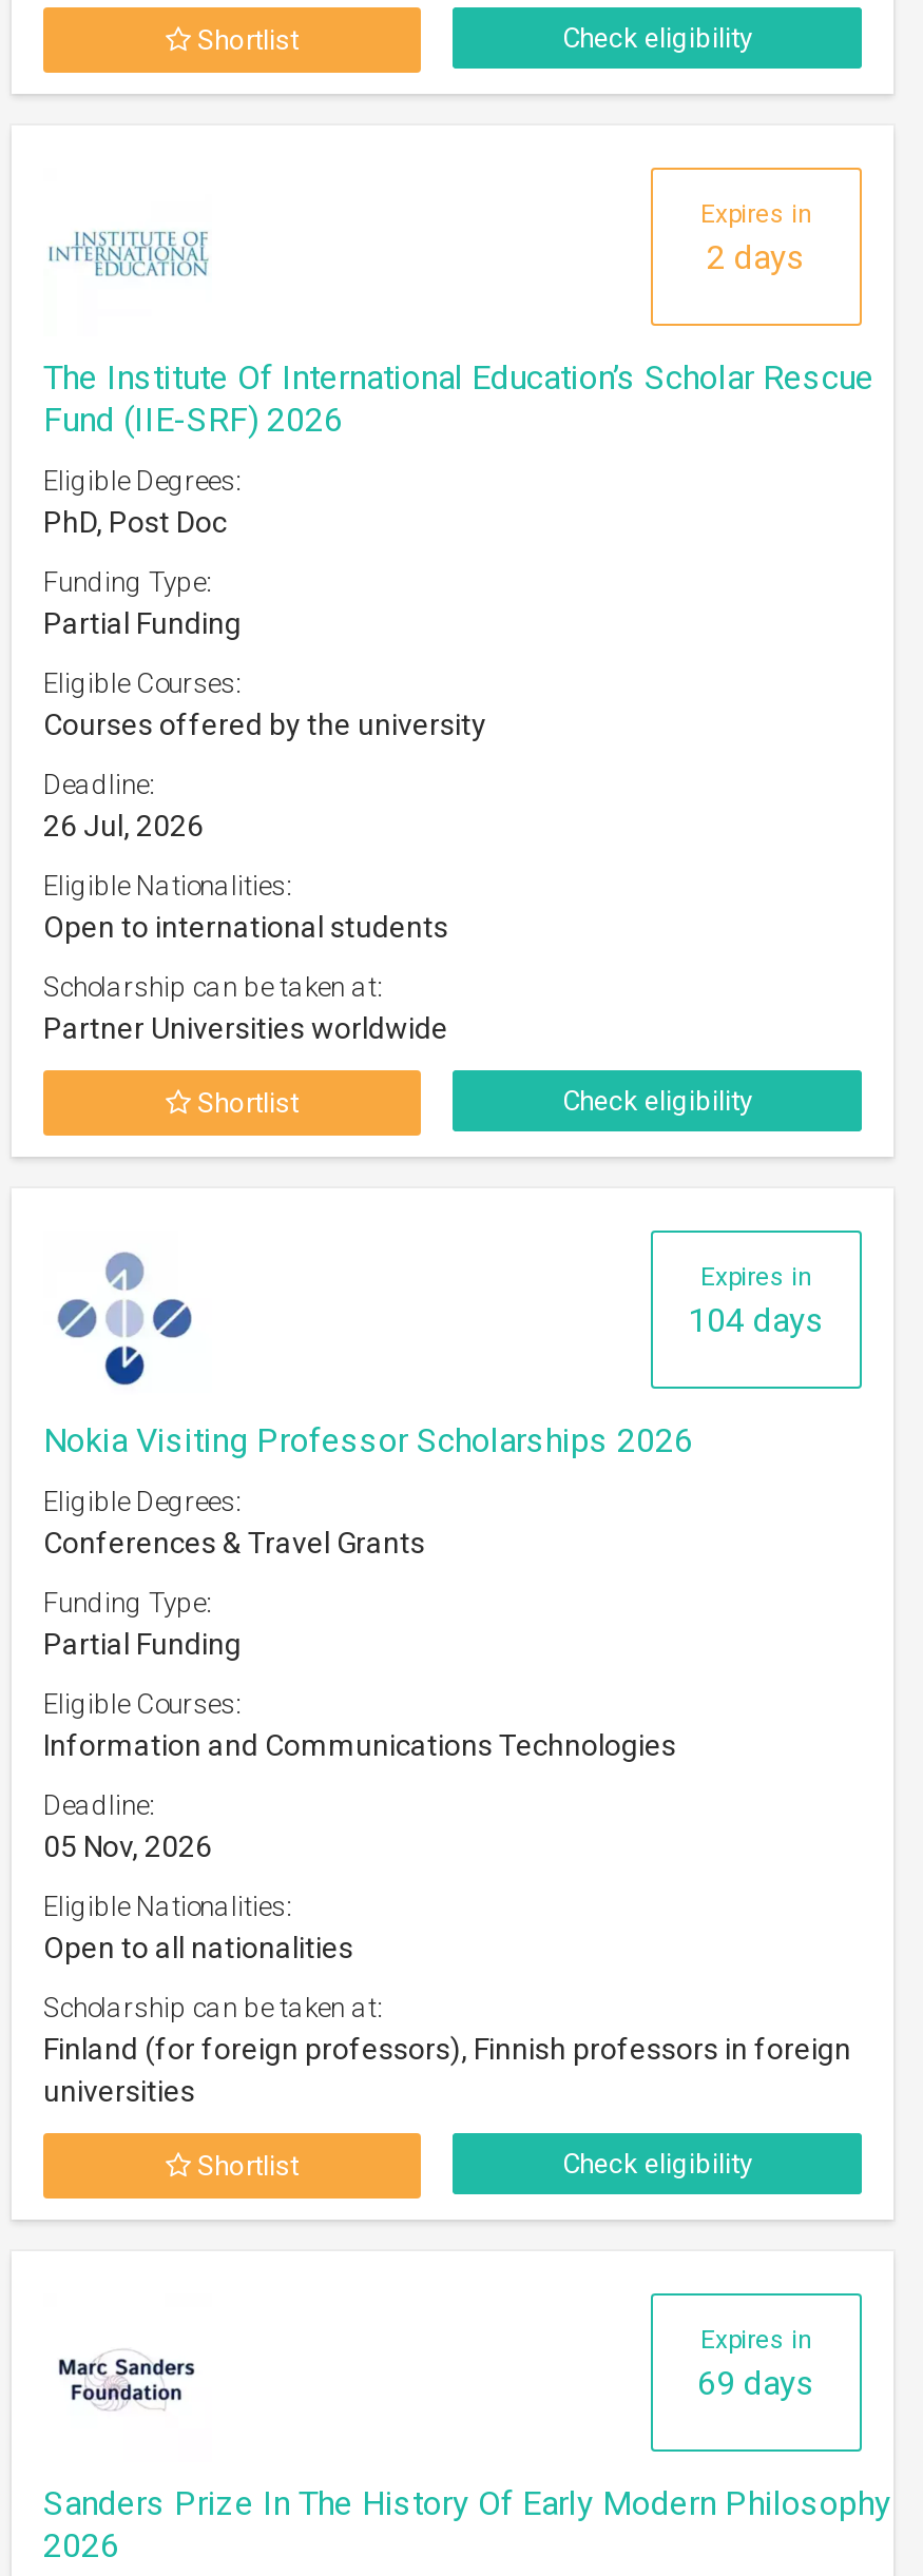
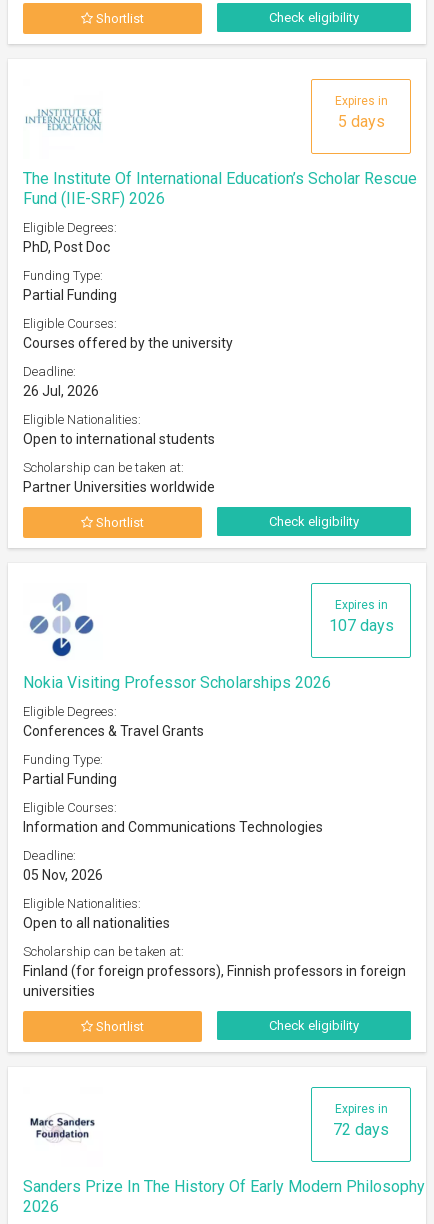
[707,237,806,277] 2 days -> [337,112,384,131] 5 days
[688,1300,825,1340] 104 days -> [328,616,393,635] 107 days
[697,2363,815,2403] 69 days -> [333,1120,389,1139] 72 days

